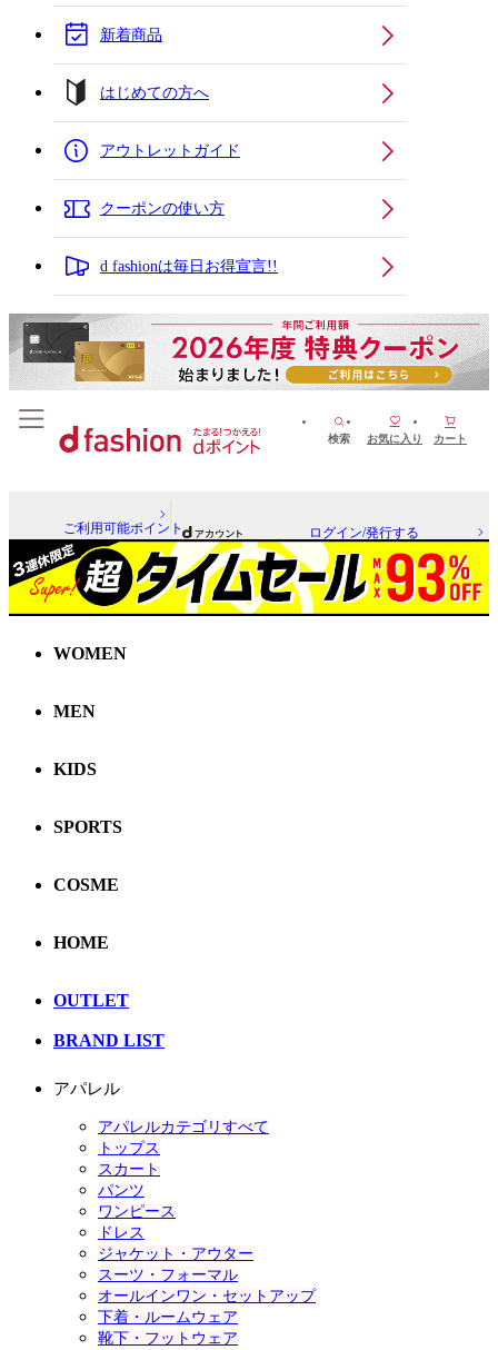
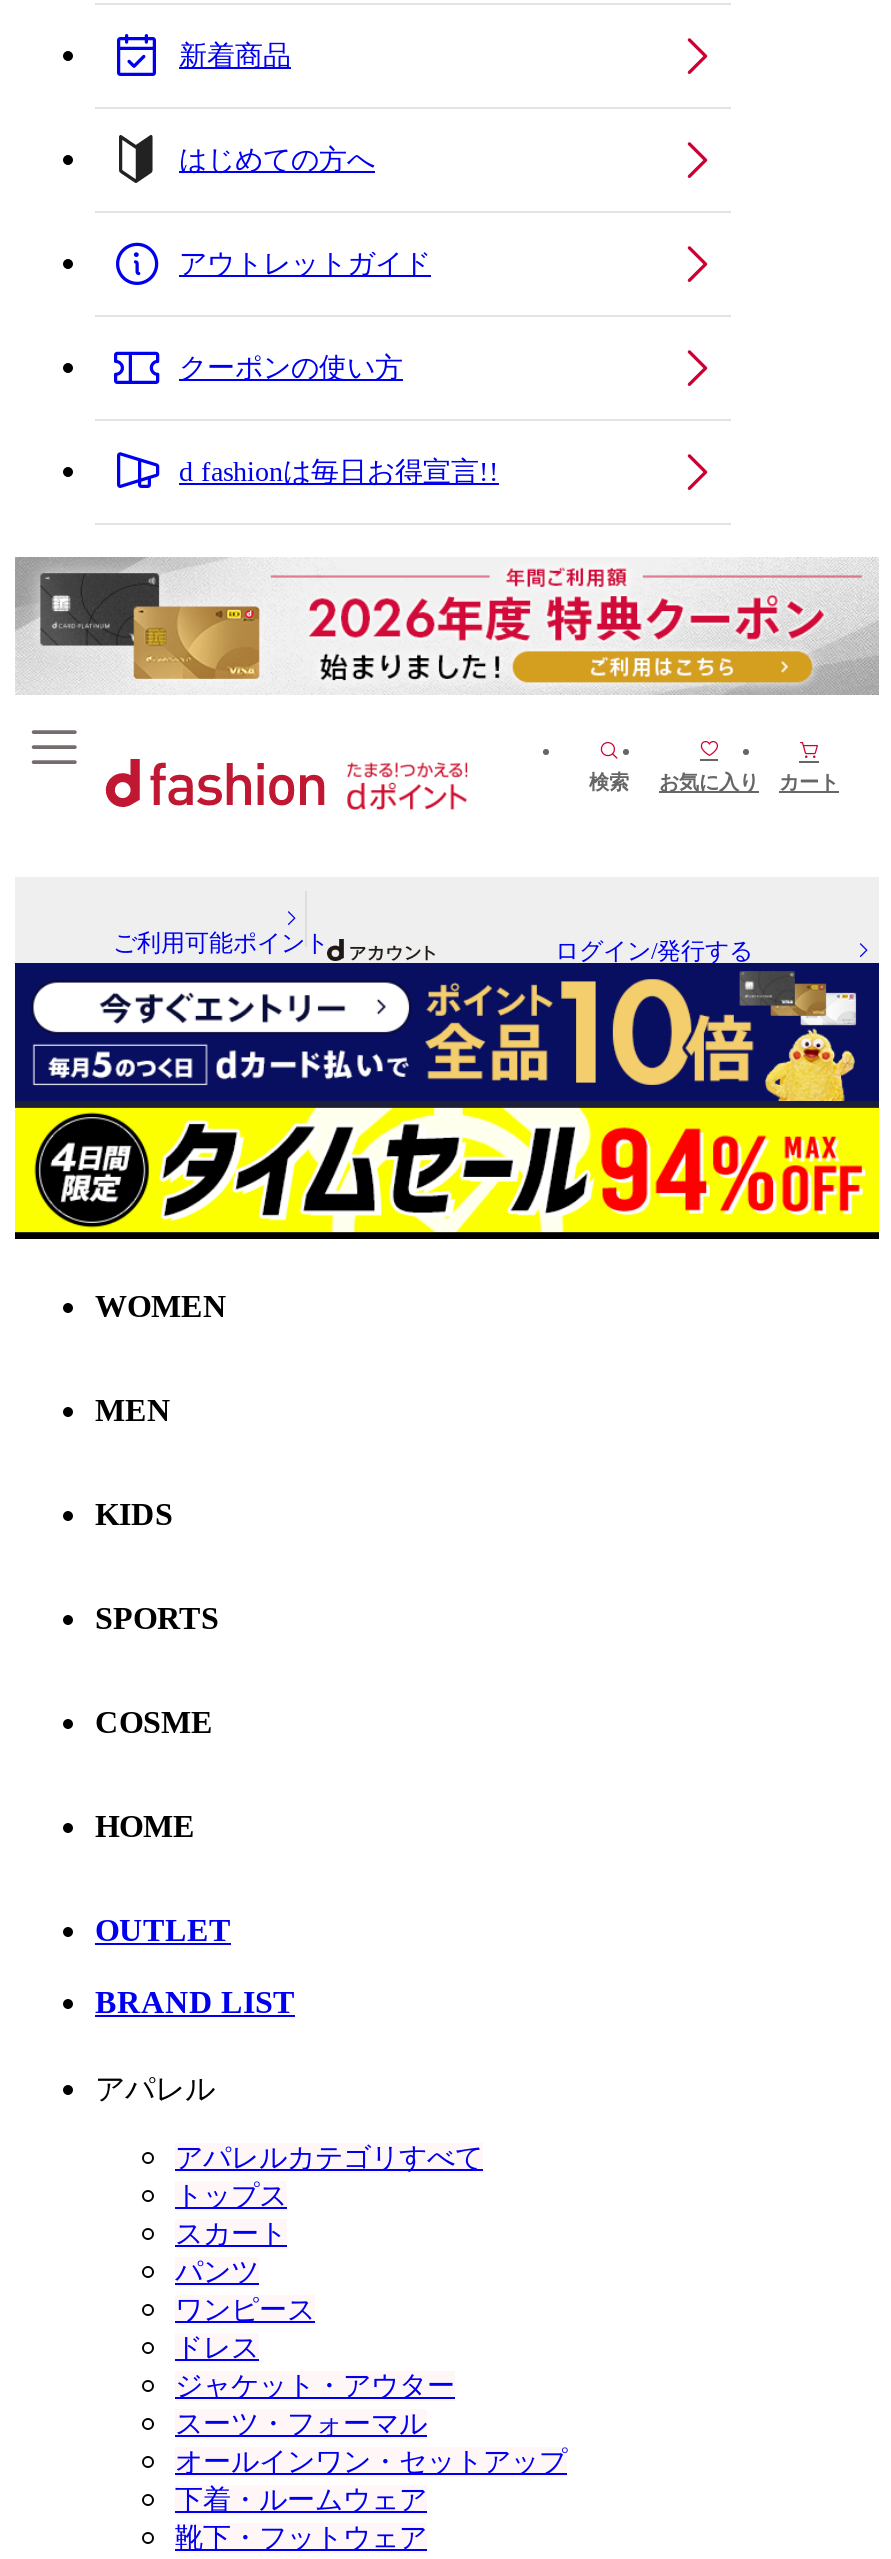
[8,538,489,615] [image] -> [13,963,881,1237] [image]

